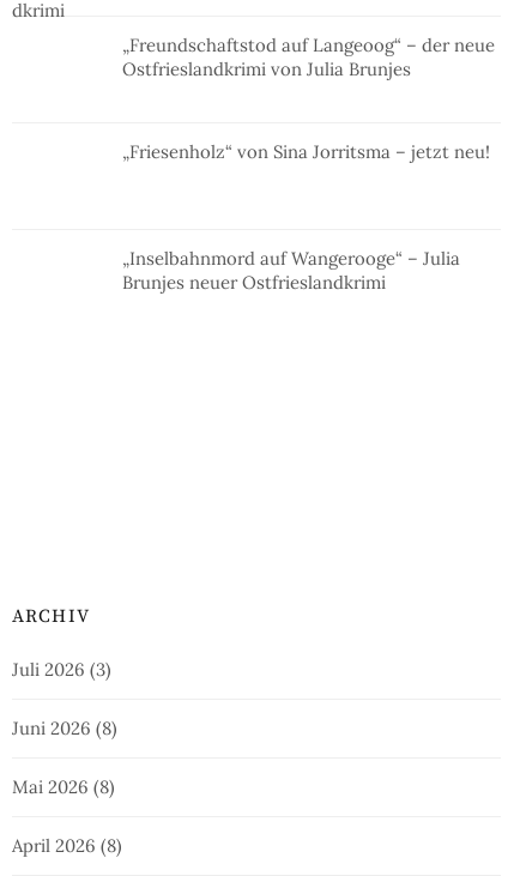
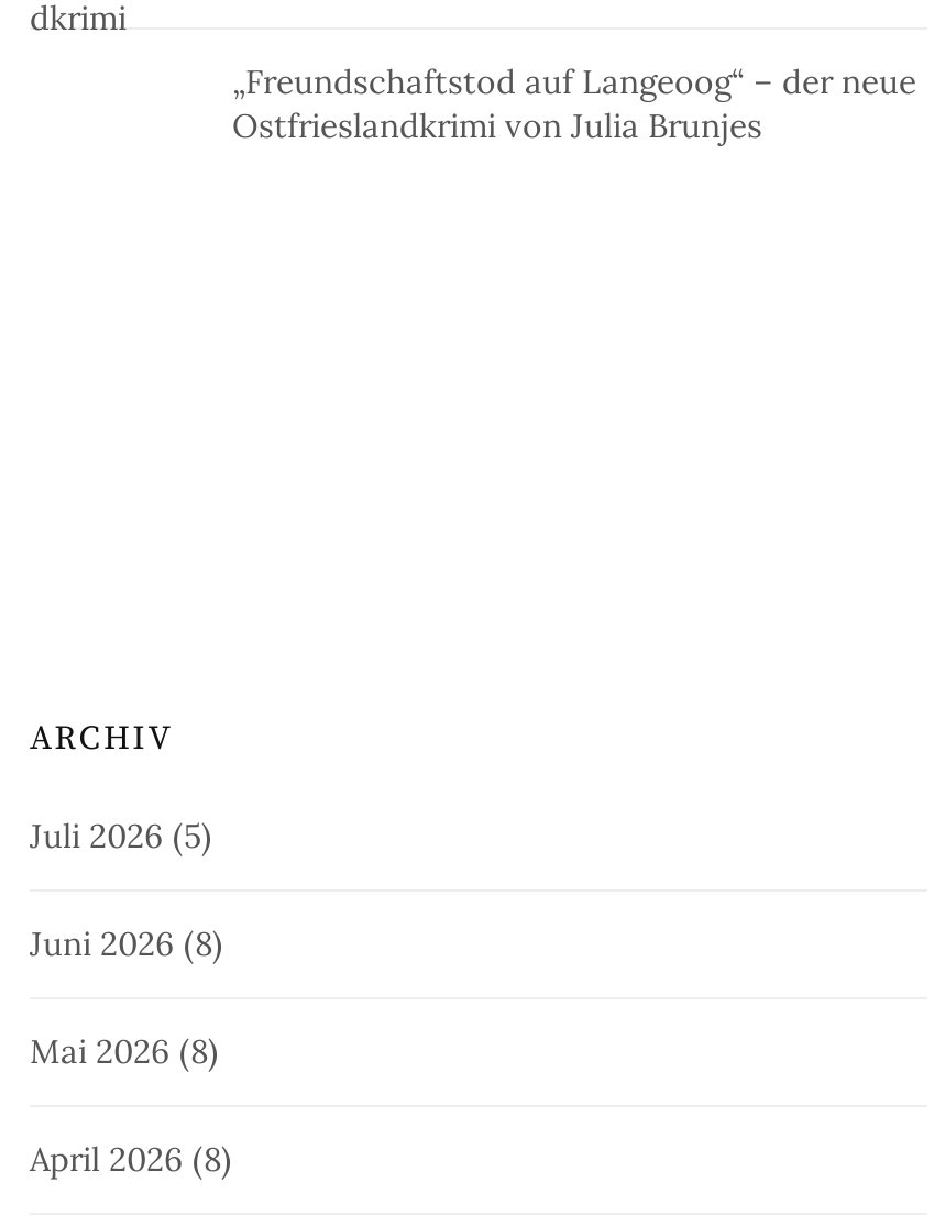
[122,140,490,162] „Friesenholz“ von Sina Jorritsma – jetzt neu! -> none
[122,246,460,293] „Inselbahnmord auf Wangerooge“ – Julia | Brunjes neuer Ostfrieslandkrimi -> none
[12,657,111,680] Juli 2026 (3) -> [30,815,212,857] Juli 2026 (5)

